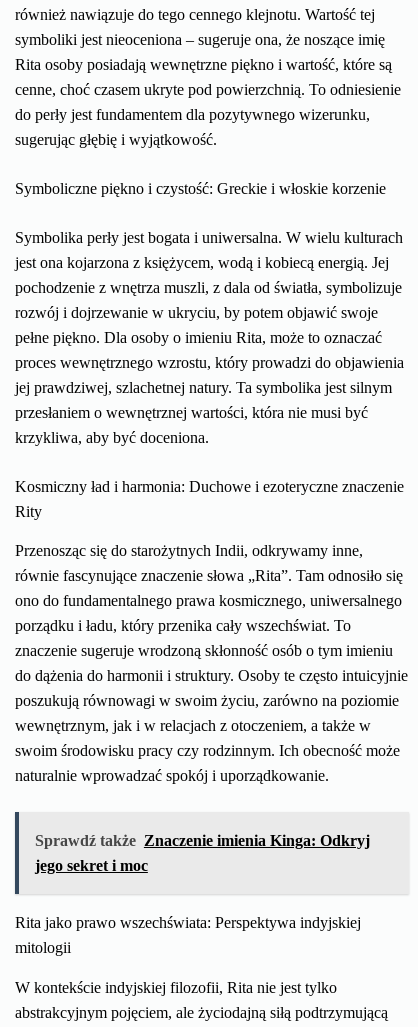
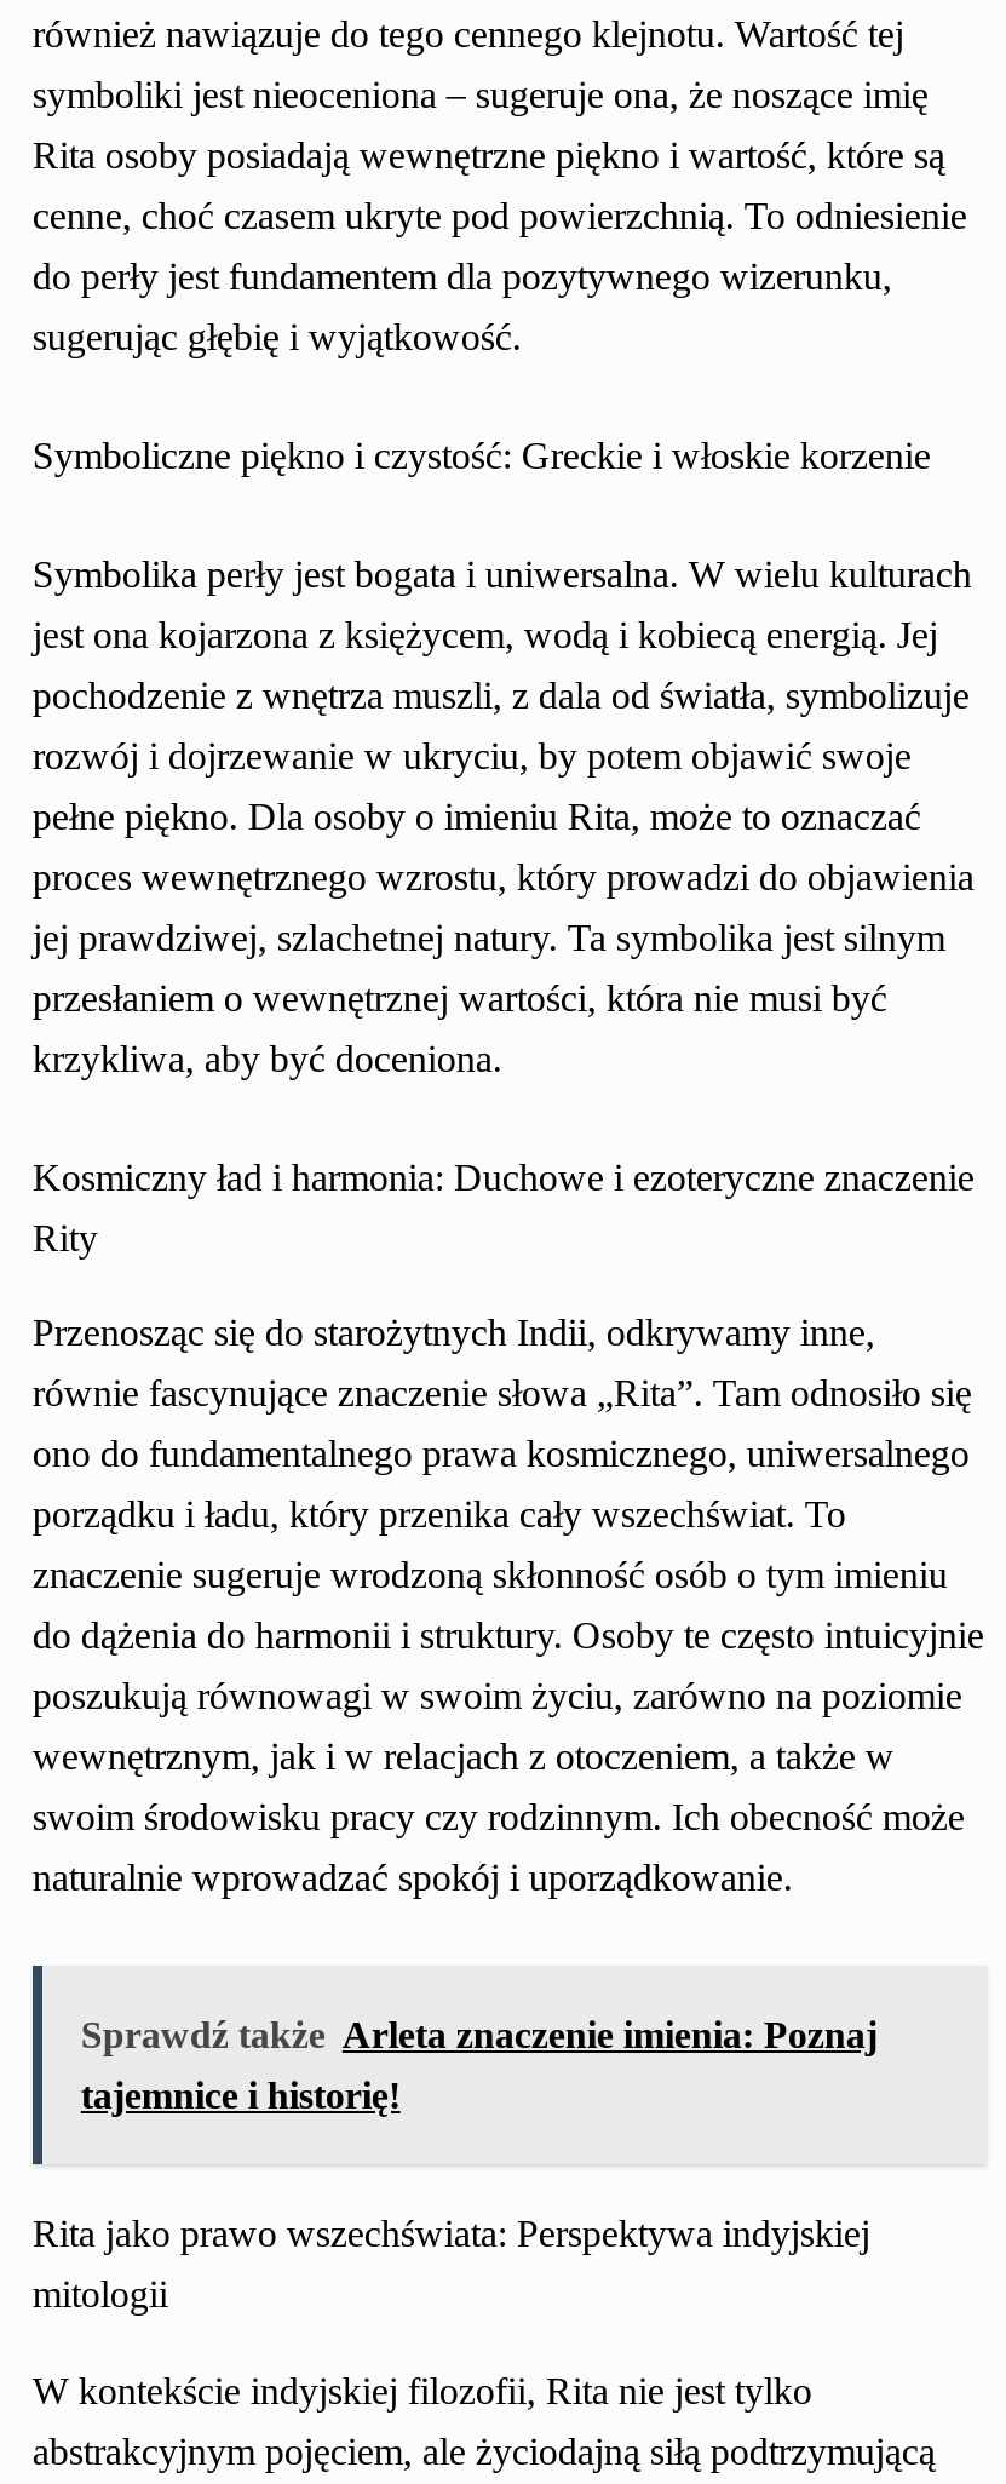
[35,832,370,849] Sprawdź także Znaczenie imienia Kinga: Odkryj -> [81,2015,877,2056] Sprawdź także Arleta znaczenie imienia: Poznaj
[35,857,148,874] jego sekret i moc -> [81,2076,400,2117] tajemnice i historię!

